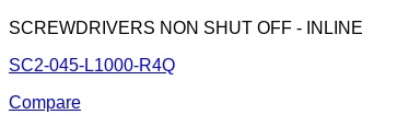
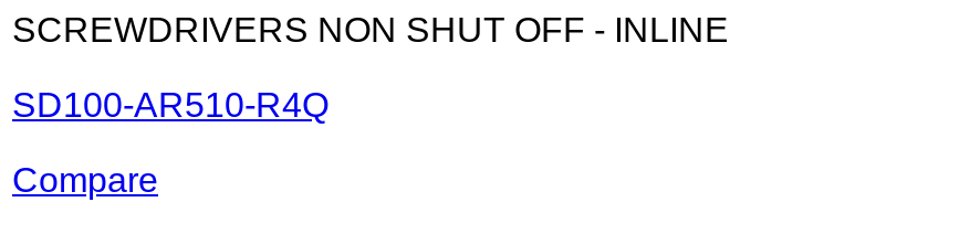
[9,56,175,75] SC2-045-L1000-R4Q -> [12,86,329,124] SD100-AR510-R4Q

